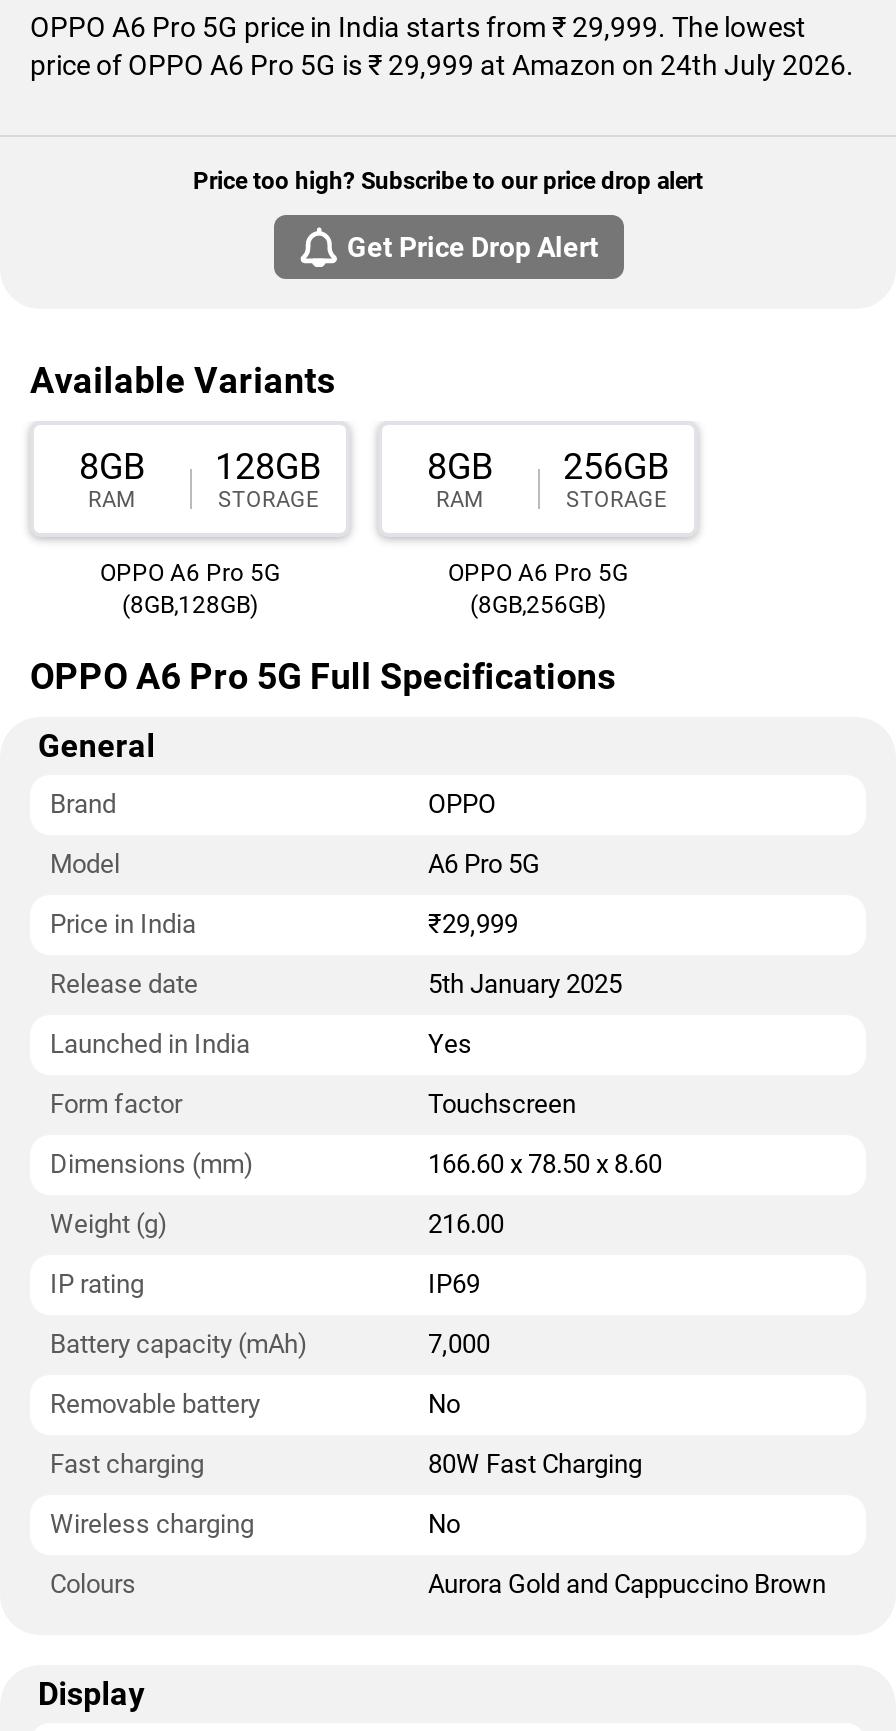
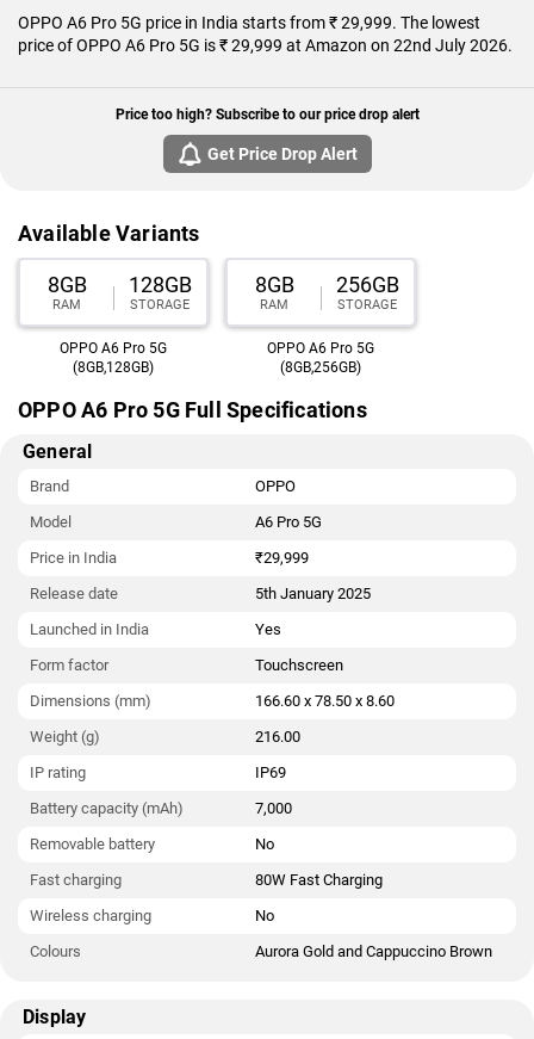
[30,49,854,81] price of OPPO A6 Pro 5G is ₹ 29,999 at Amazon on 24th July 2026. -> [18,36,513,55] price of OPPO A6 Pro 5G is ₹ 29,999 at Amazon on 22nd July 2026.

